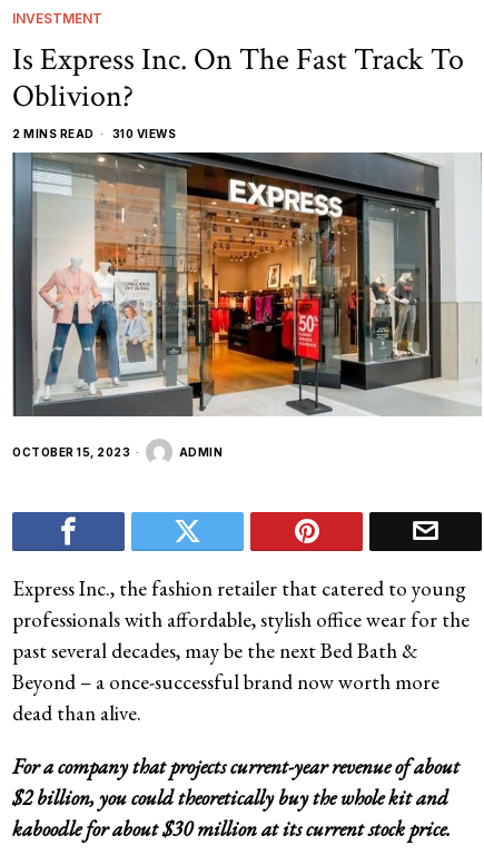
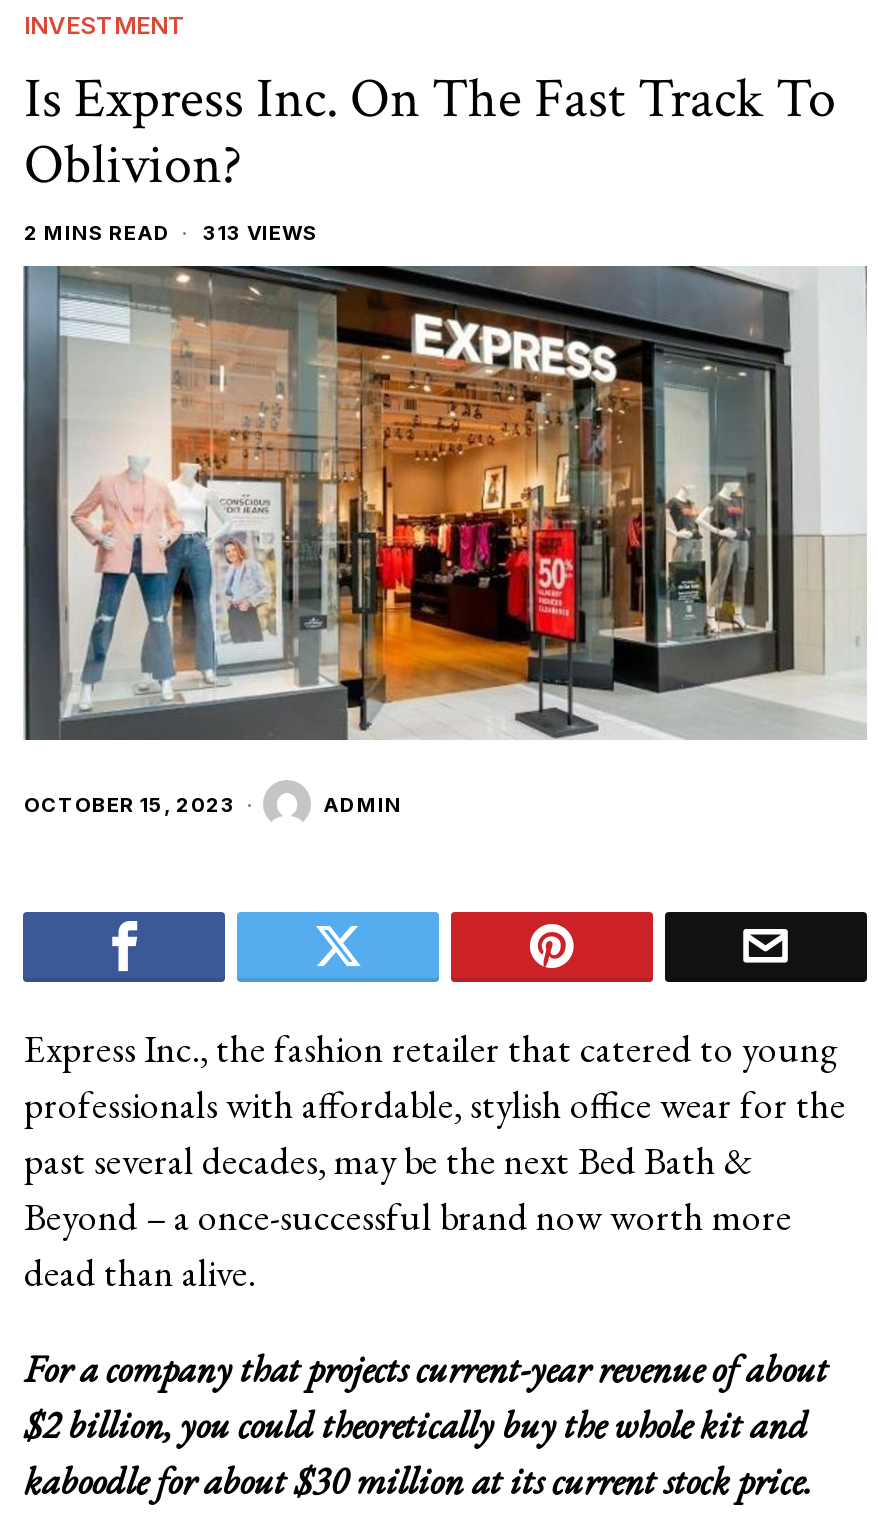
[13,127,176,140] 2 MINS READ 310 VIEWS -> [24,220,318,244] 2 MINS READ 313 VIEWS

